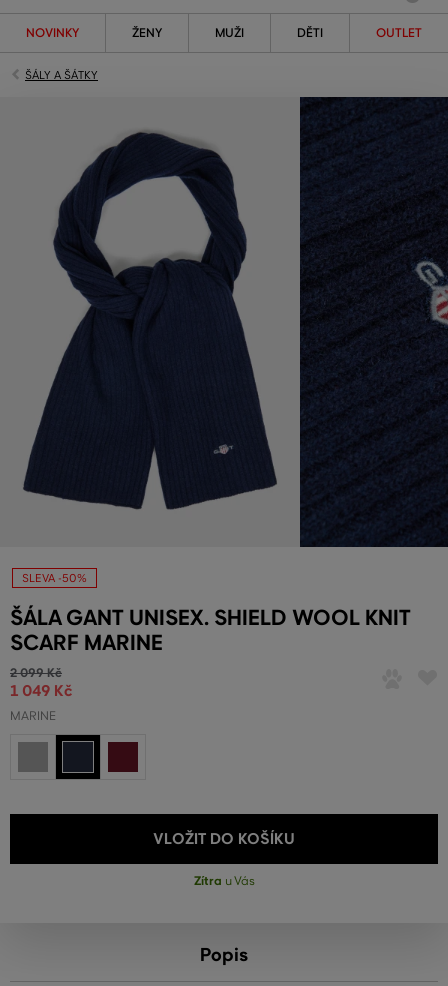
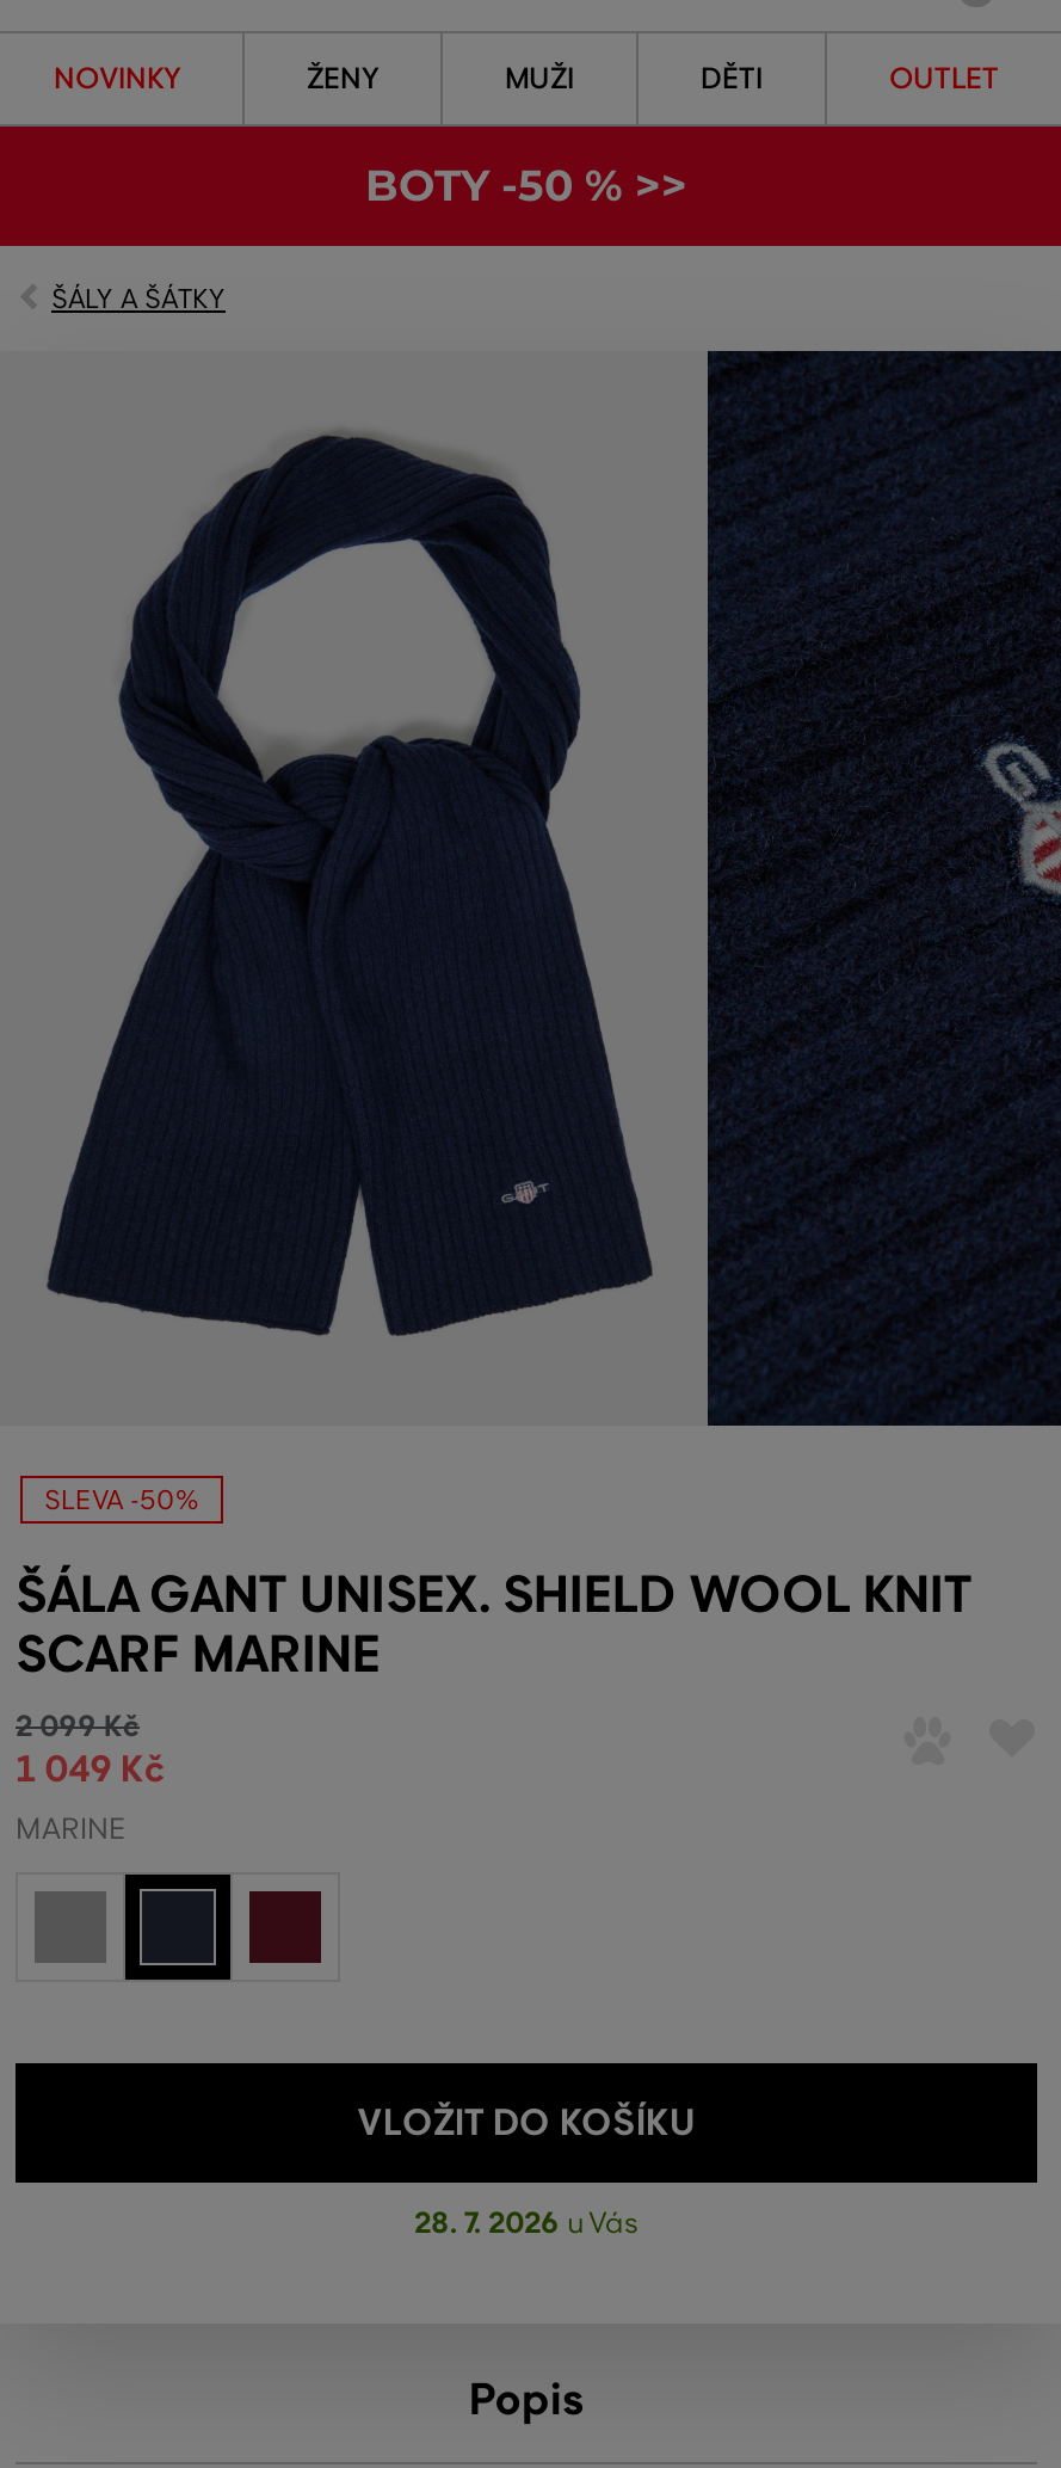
none -> [365,160,687,213] BOTY -50 % >>
[193,873,254,889] Zítra u Vás -> [414,2204,639,2242] 28. 7. 2026 u Vás

